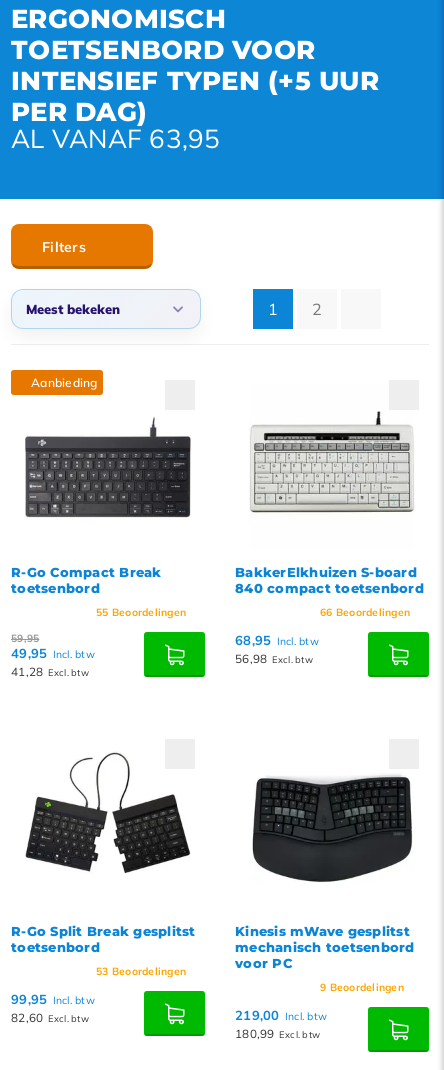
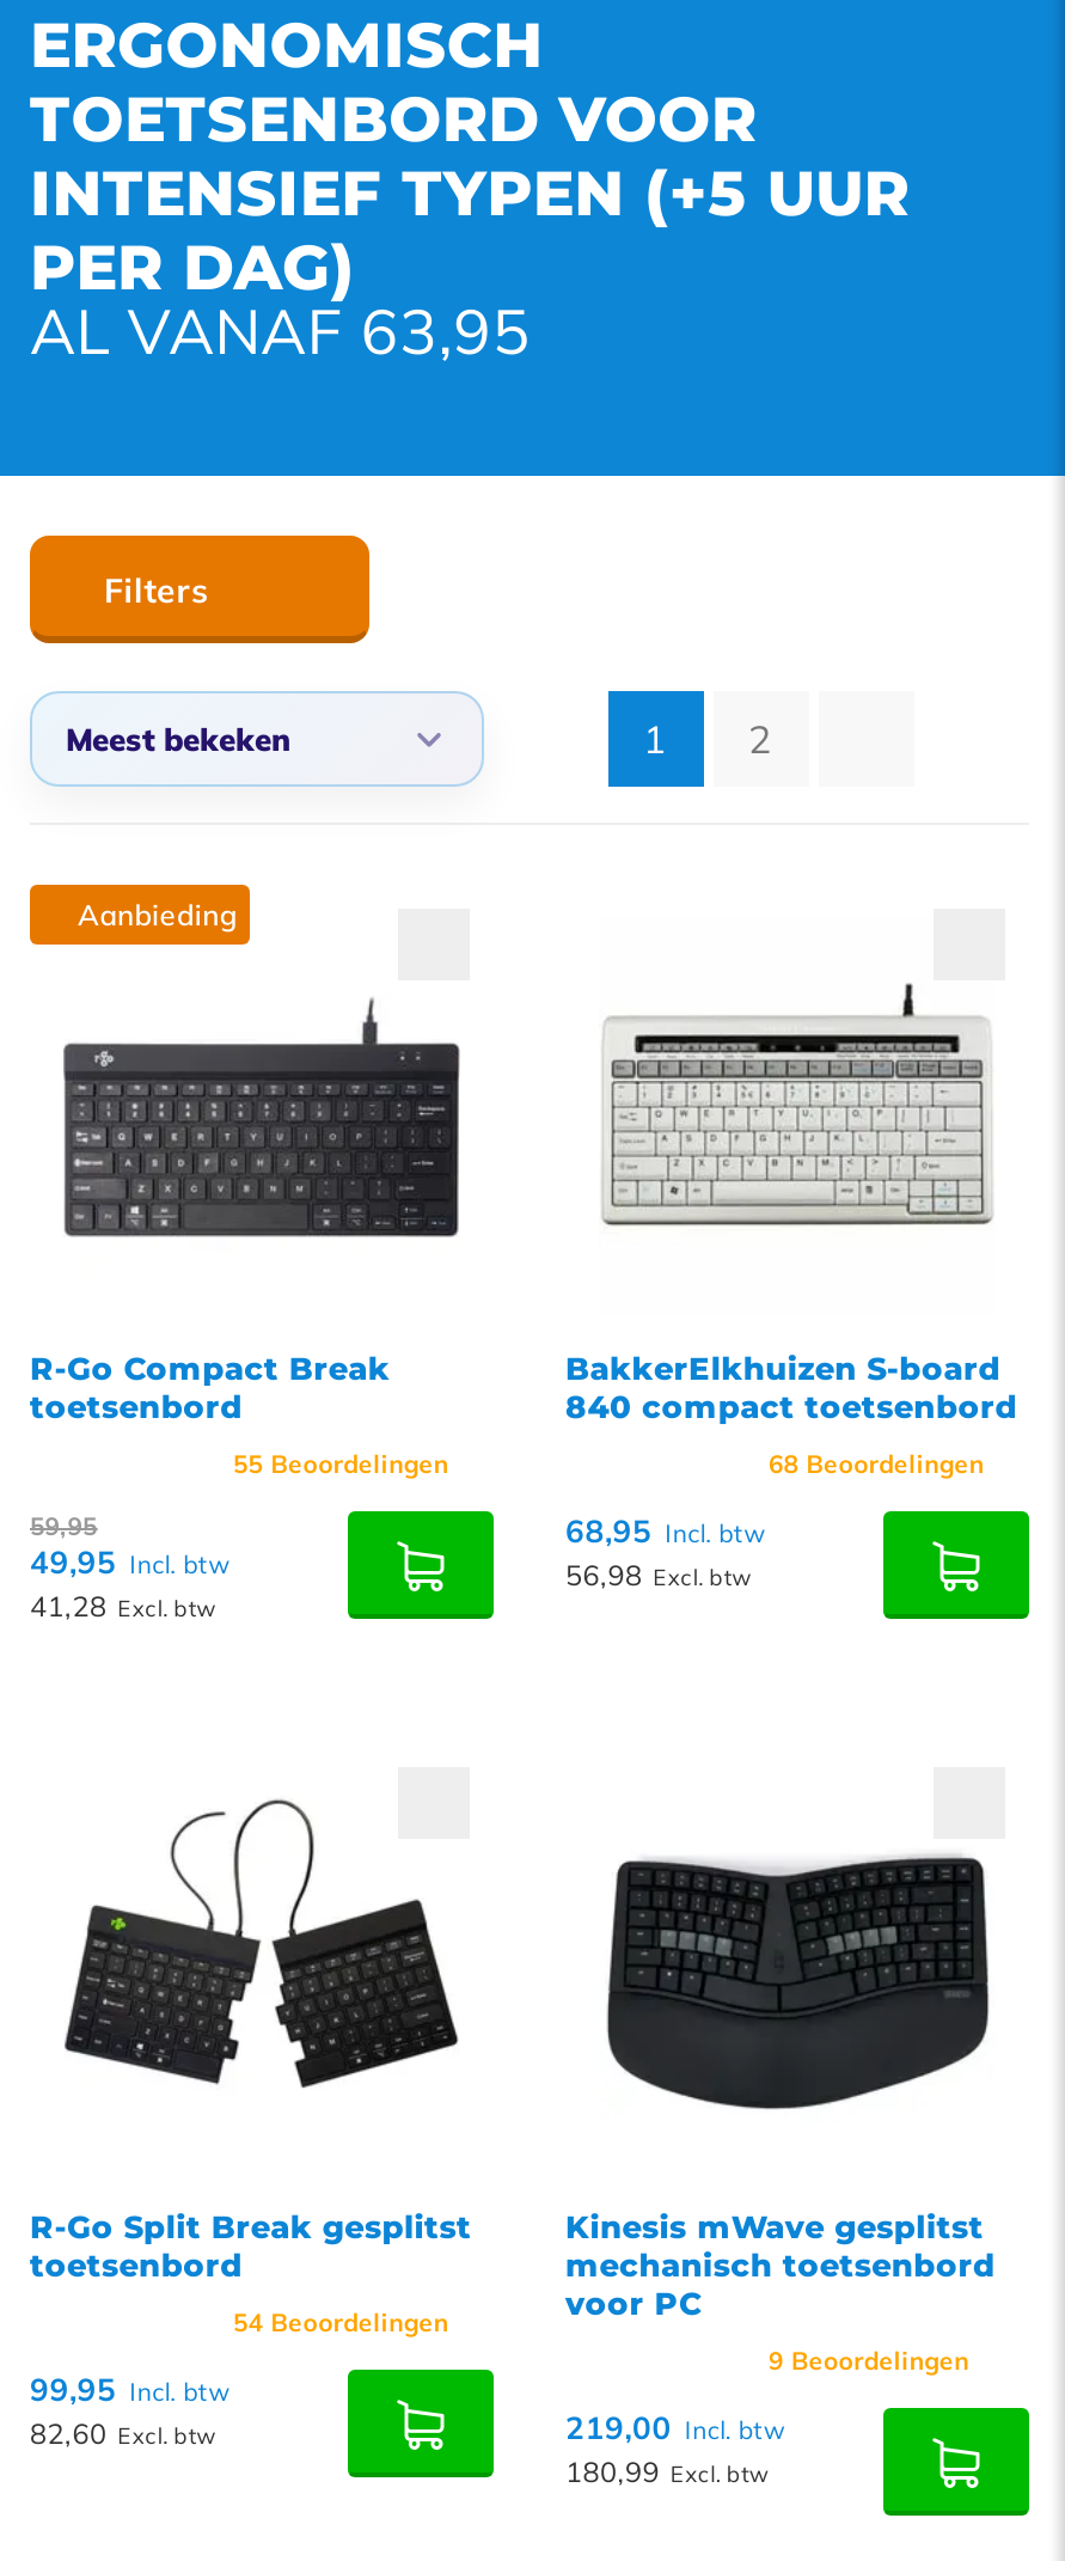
[320,606,410,619] 66 Beoordelingen -> [769,1449,984,1480] 68 Beoordelingen
[96,965,186,978] 53 Beoordelingen -> [233,2308,449,2339] 54 Beoordelingen

